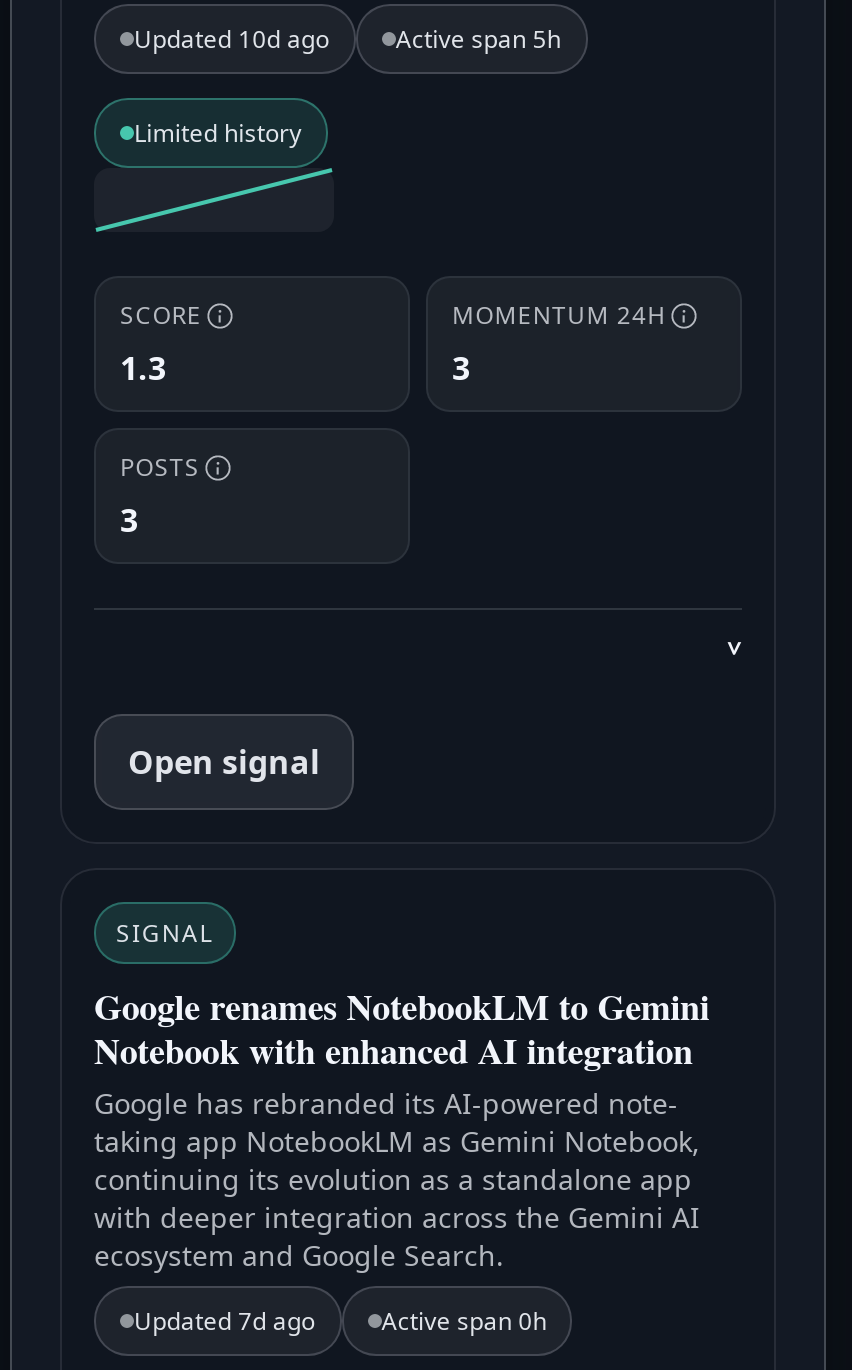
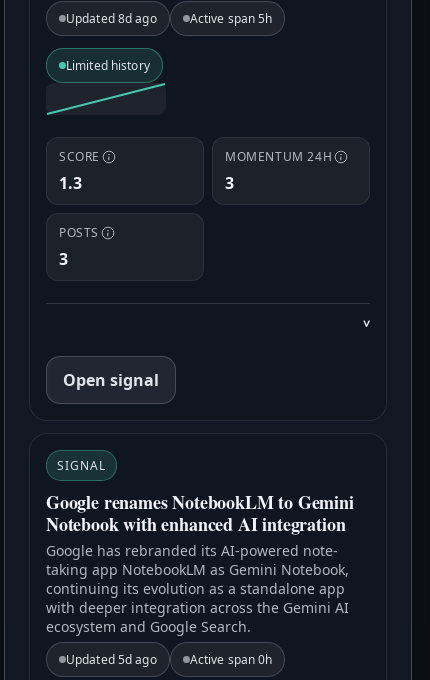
[134,22,561,56] Updated 10d ago Active span 5h -> [66,10,272,27] Updated 8d ago Active span 5h
[134,1304,547,1338] Updated 7d ago Active span 0h -> [66,651,272,668] Updated 5d ago Active span 0h

